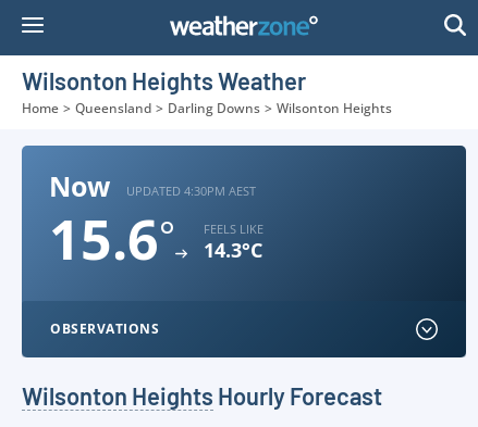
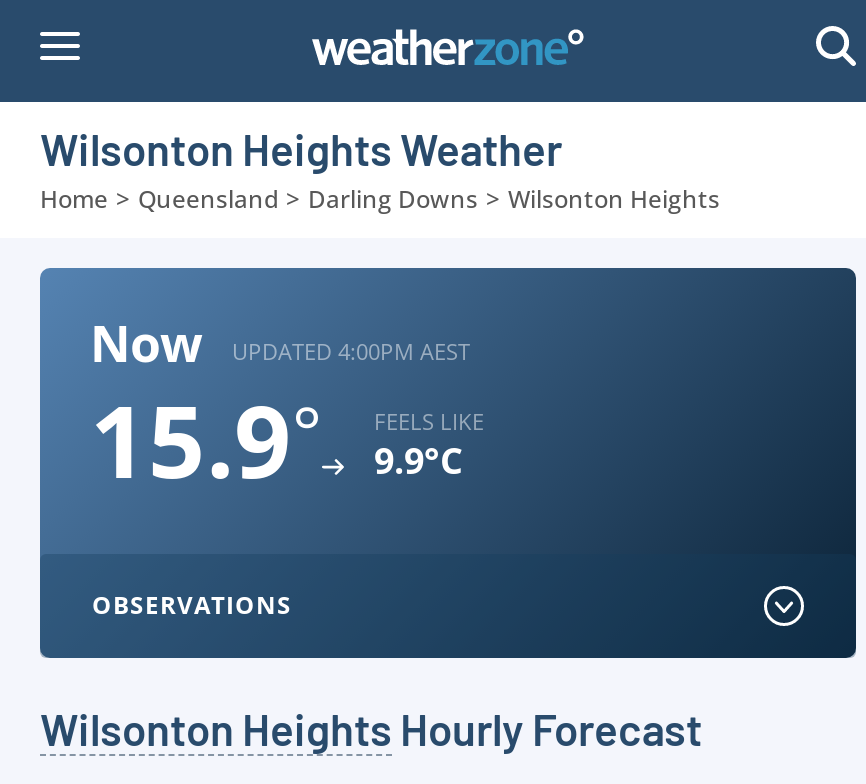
[126,182,256,198] UPDATED 4:30PM AEST -> [232,335,470,365] UPDATED 4:00PM AEST
[49,202,175,276] 15.6° -> [90,372,322,508] 15.9°
[204,237,262,263] 14.3°C -> [374,436,462,484] 9.9°C

